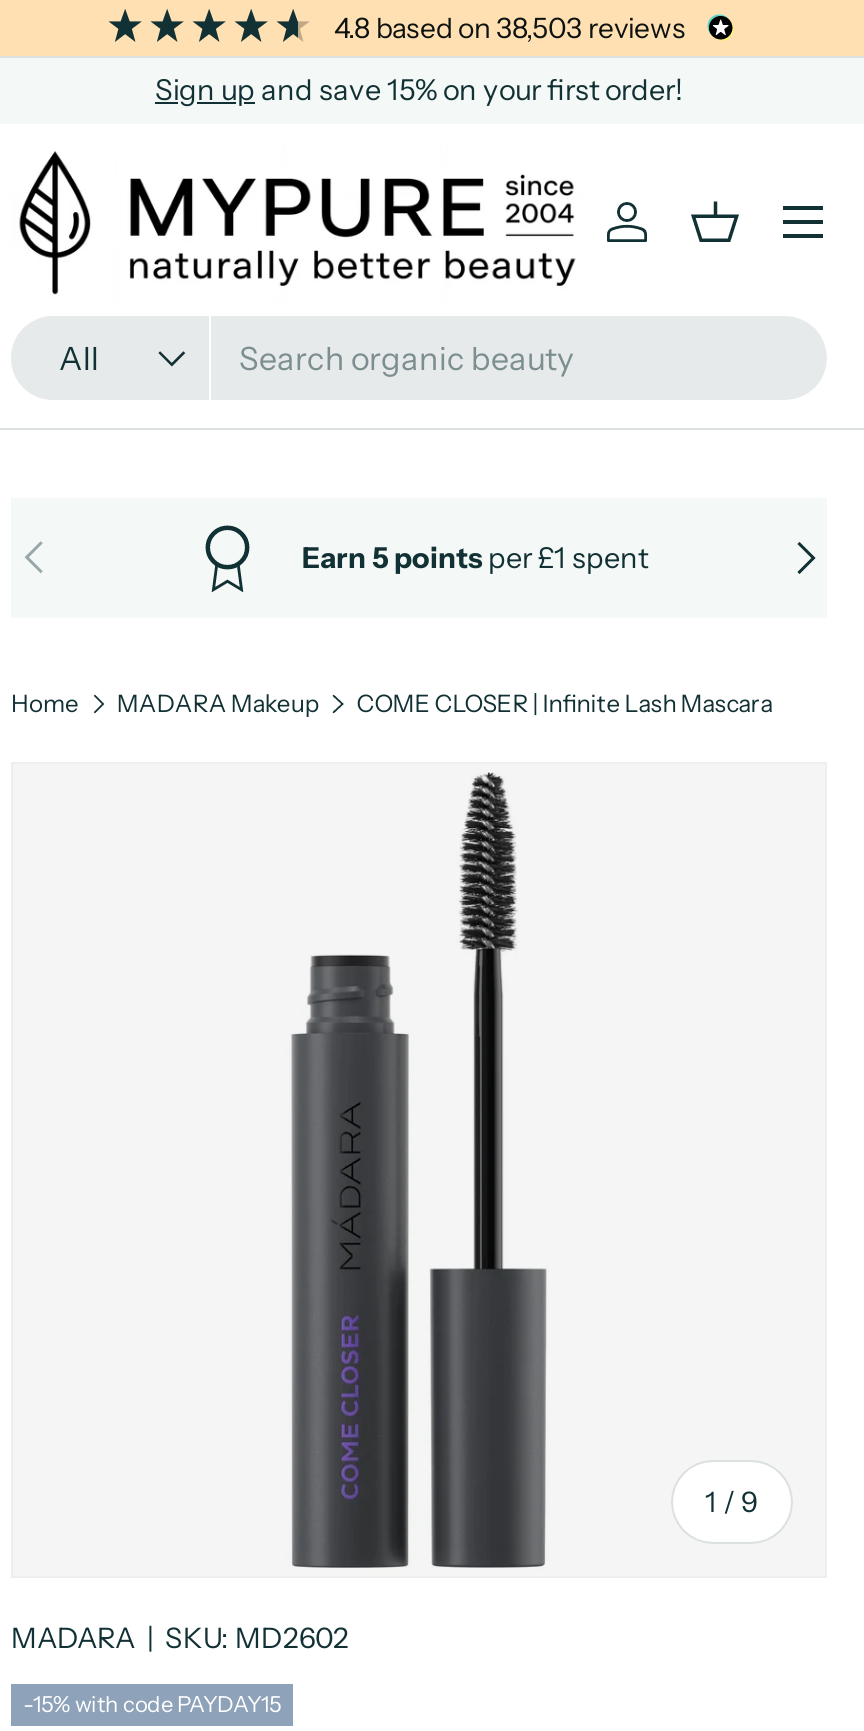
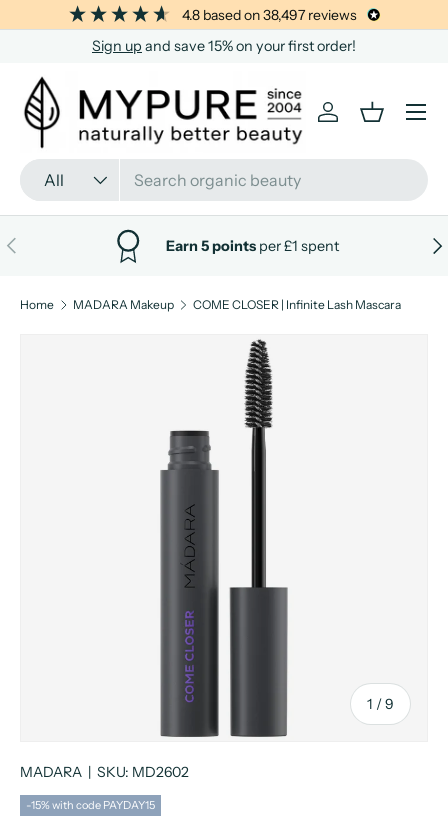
[334,9,686,45] 4.8 based on 38,503 reviews -> [182,5,357,23] 4.8 based on 38,497 reviews

